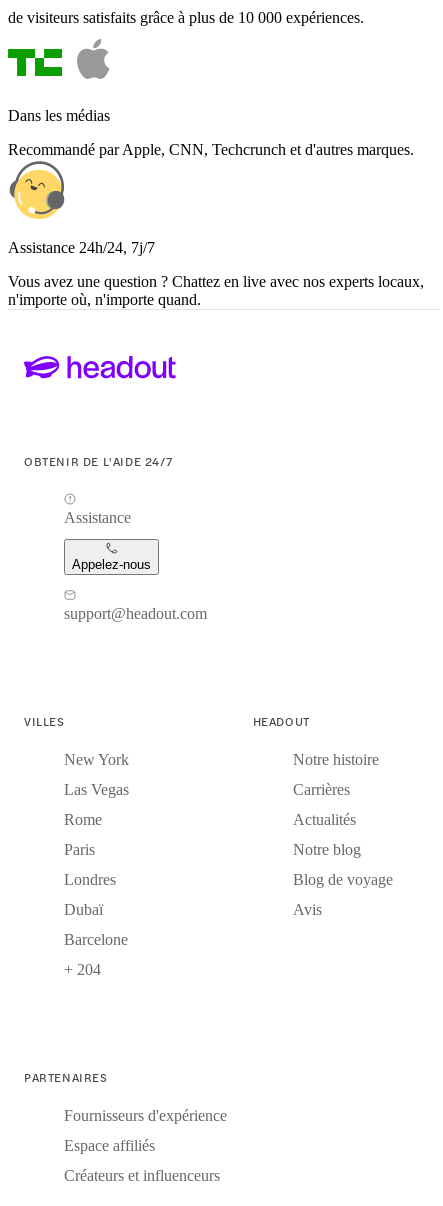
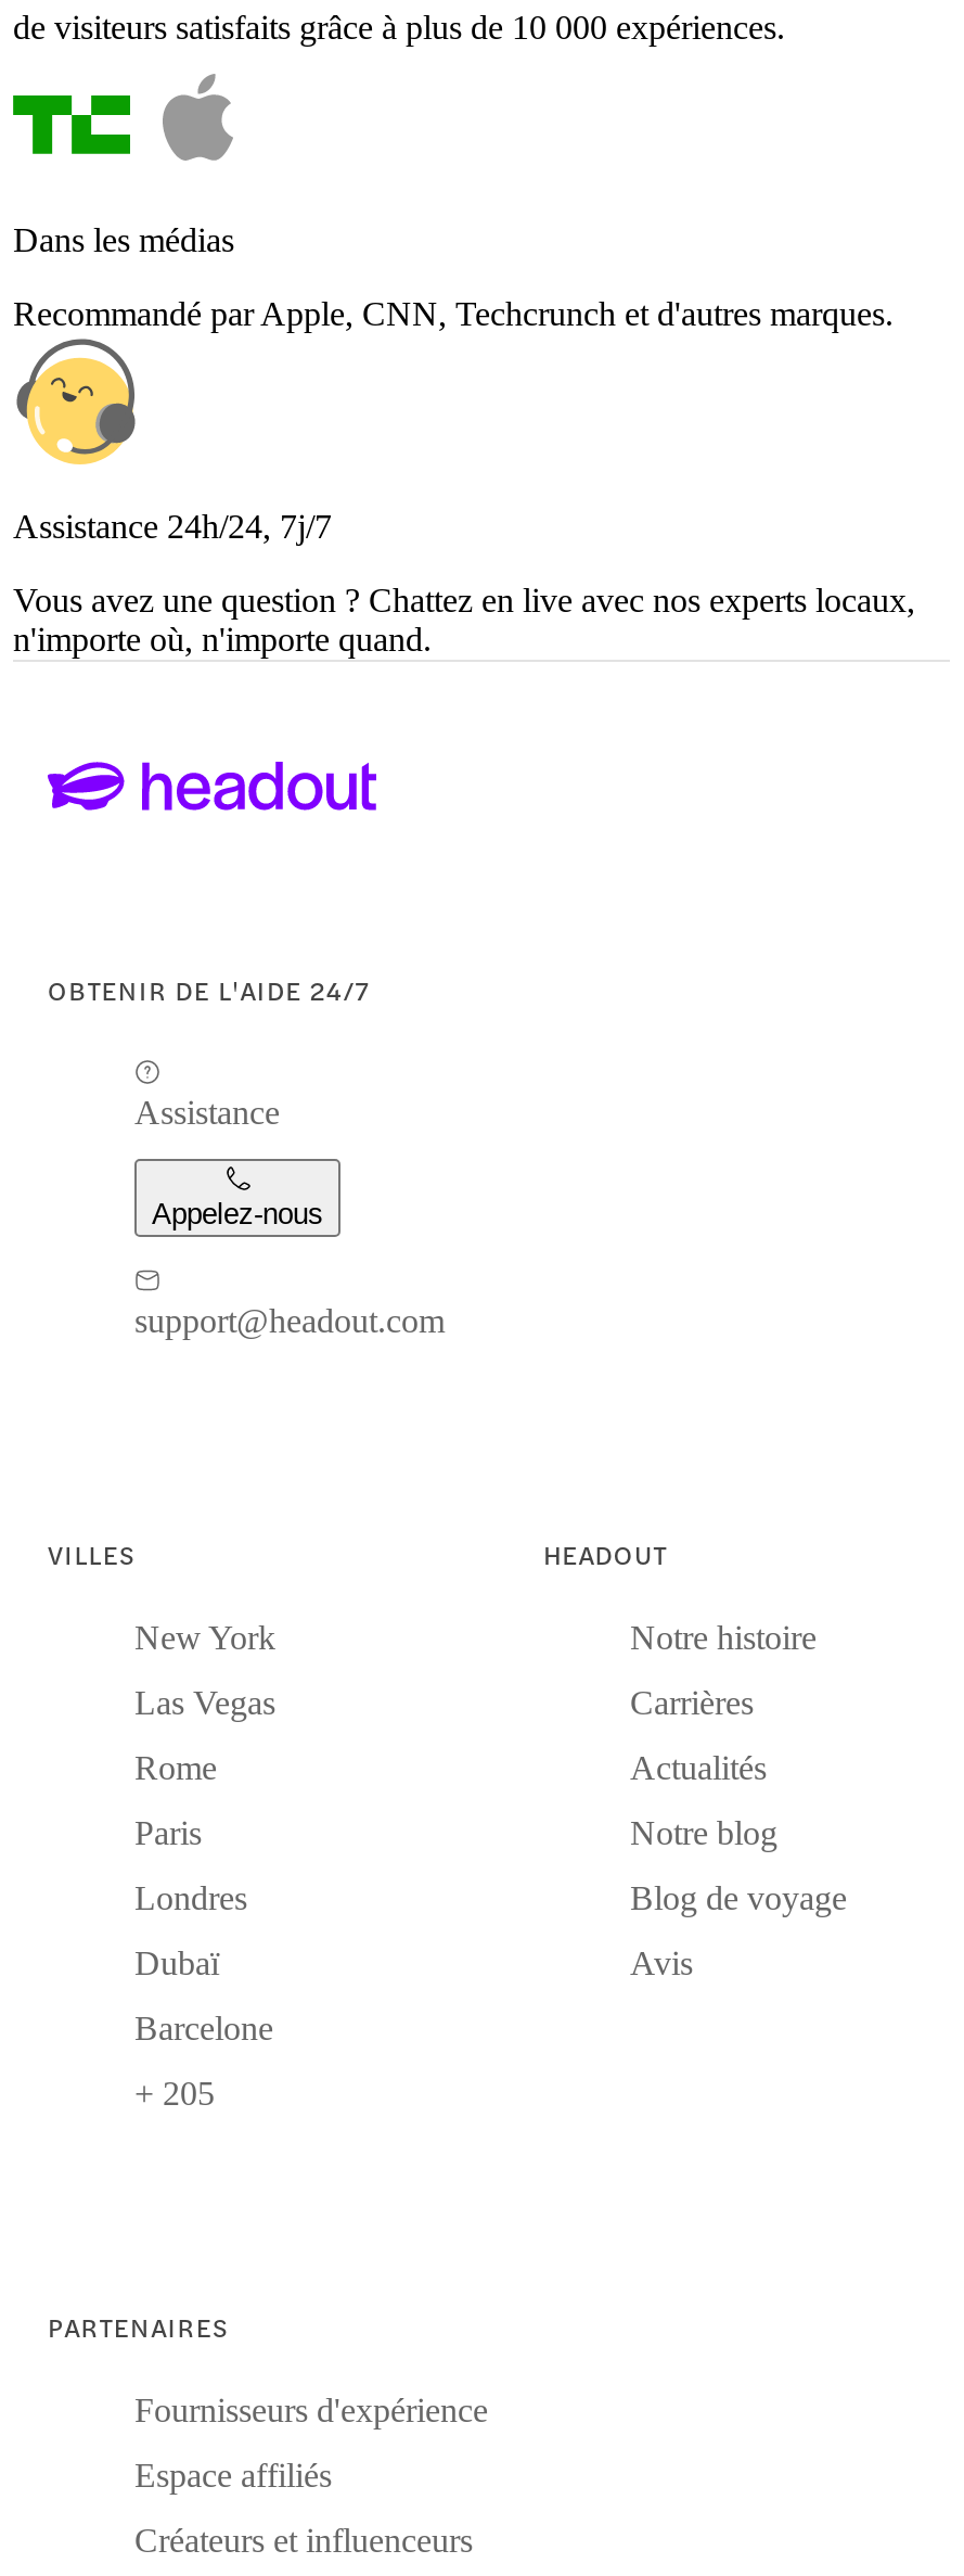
[64,961,101,978] + 204 -> [134,2074,215,2111] + 205

